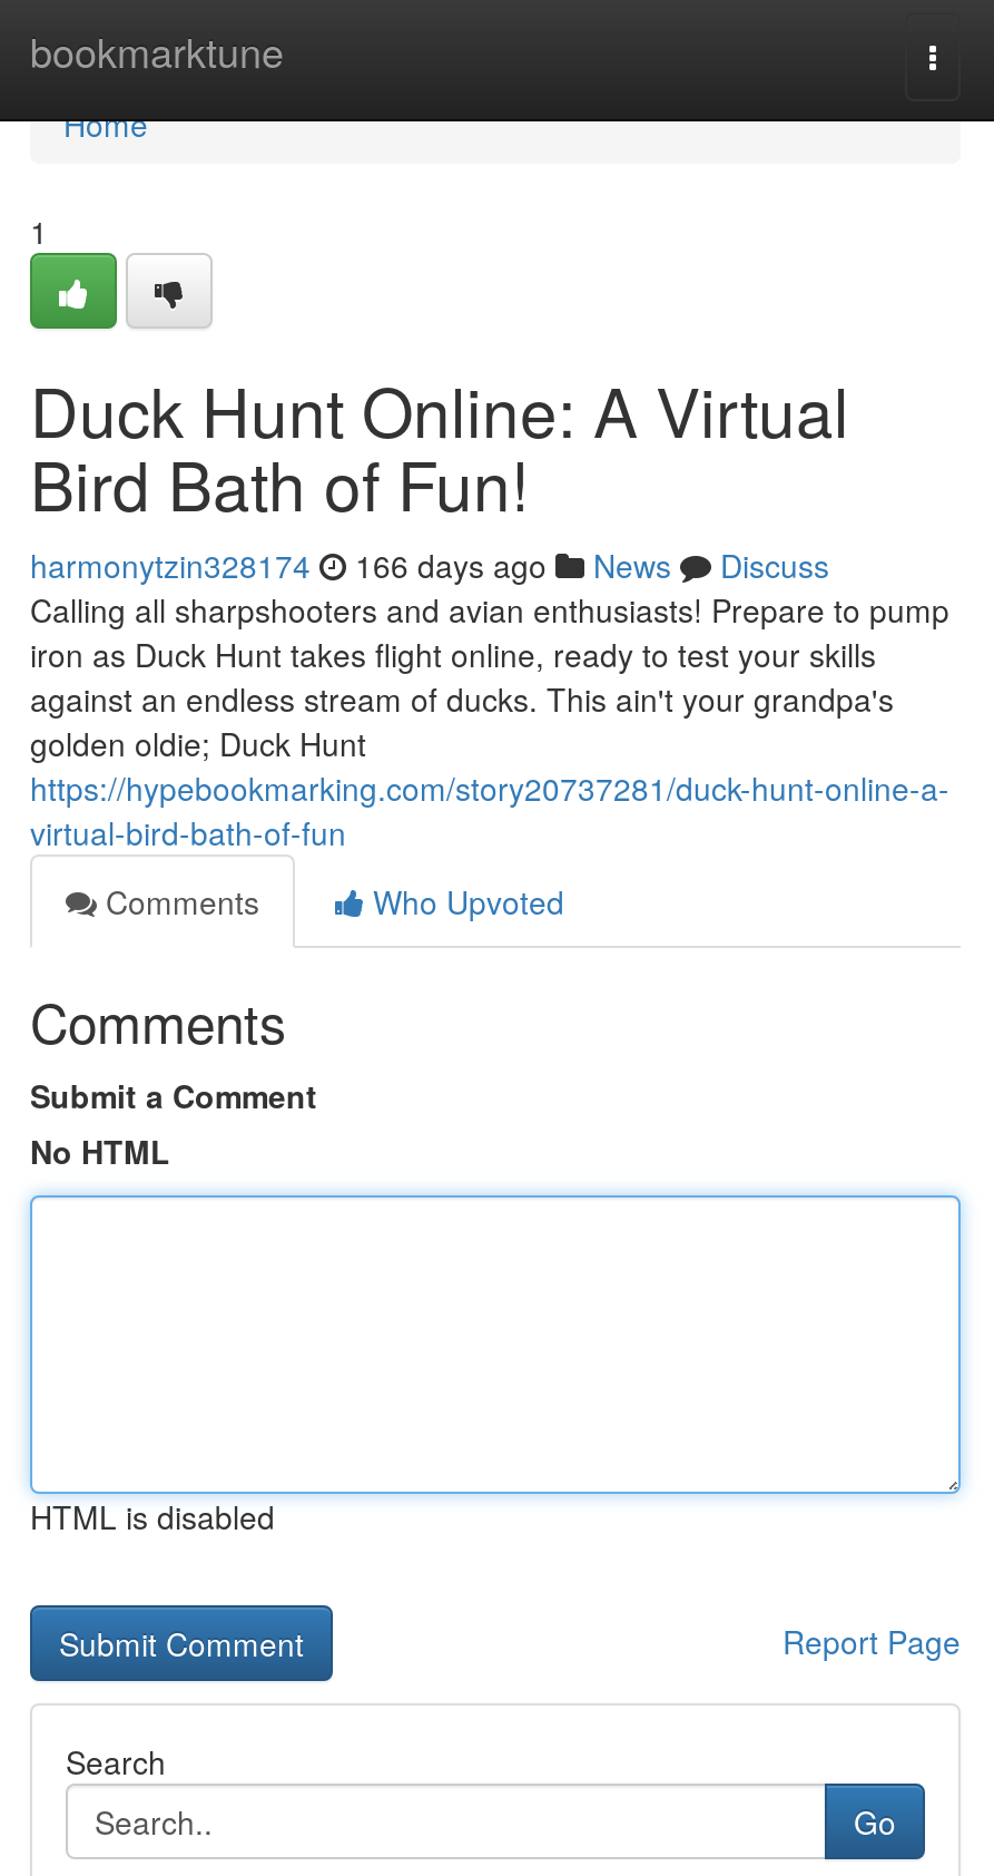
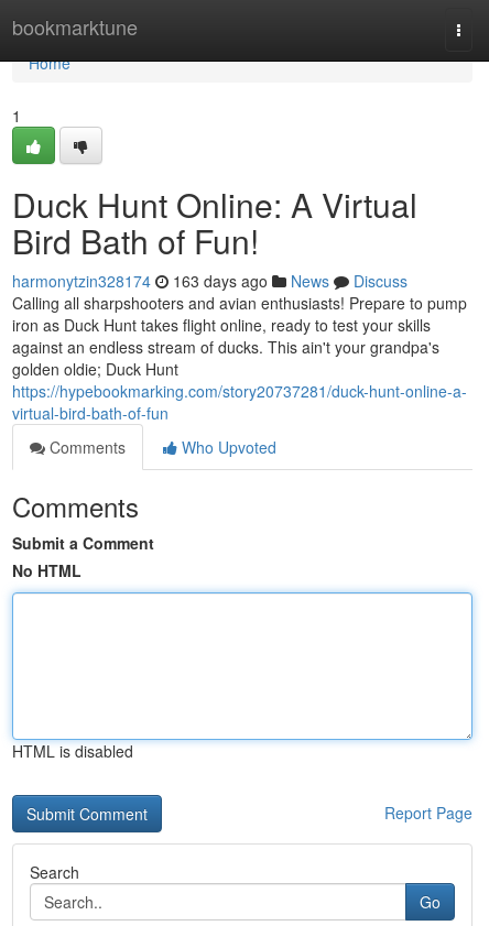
[30,543,829,587] harmonytzin328174 166 days ago News Discuss -> [12,270,407,292] harmonytzin328174 163 days ago News Discuss

